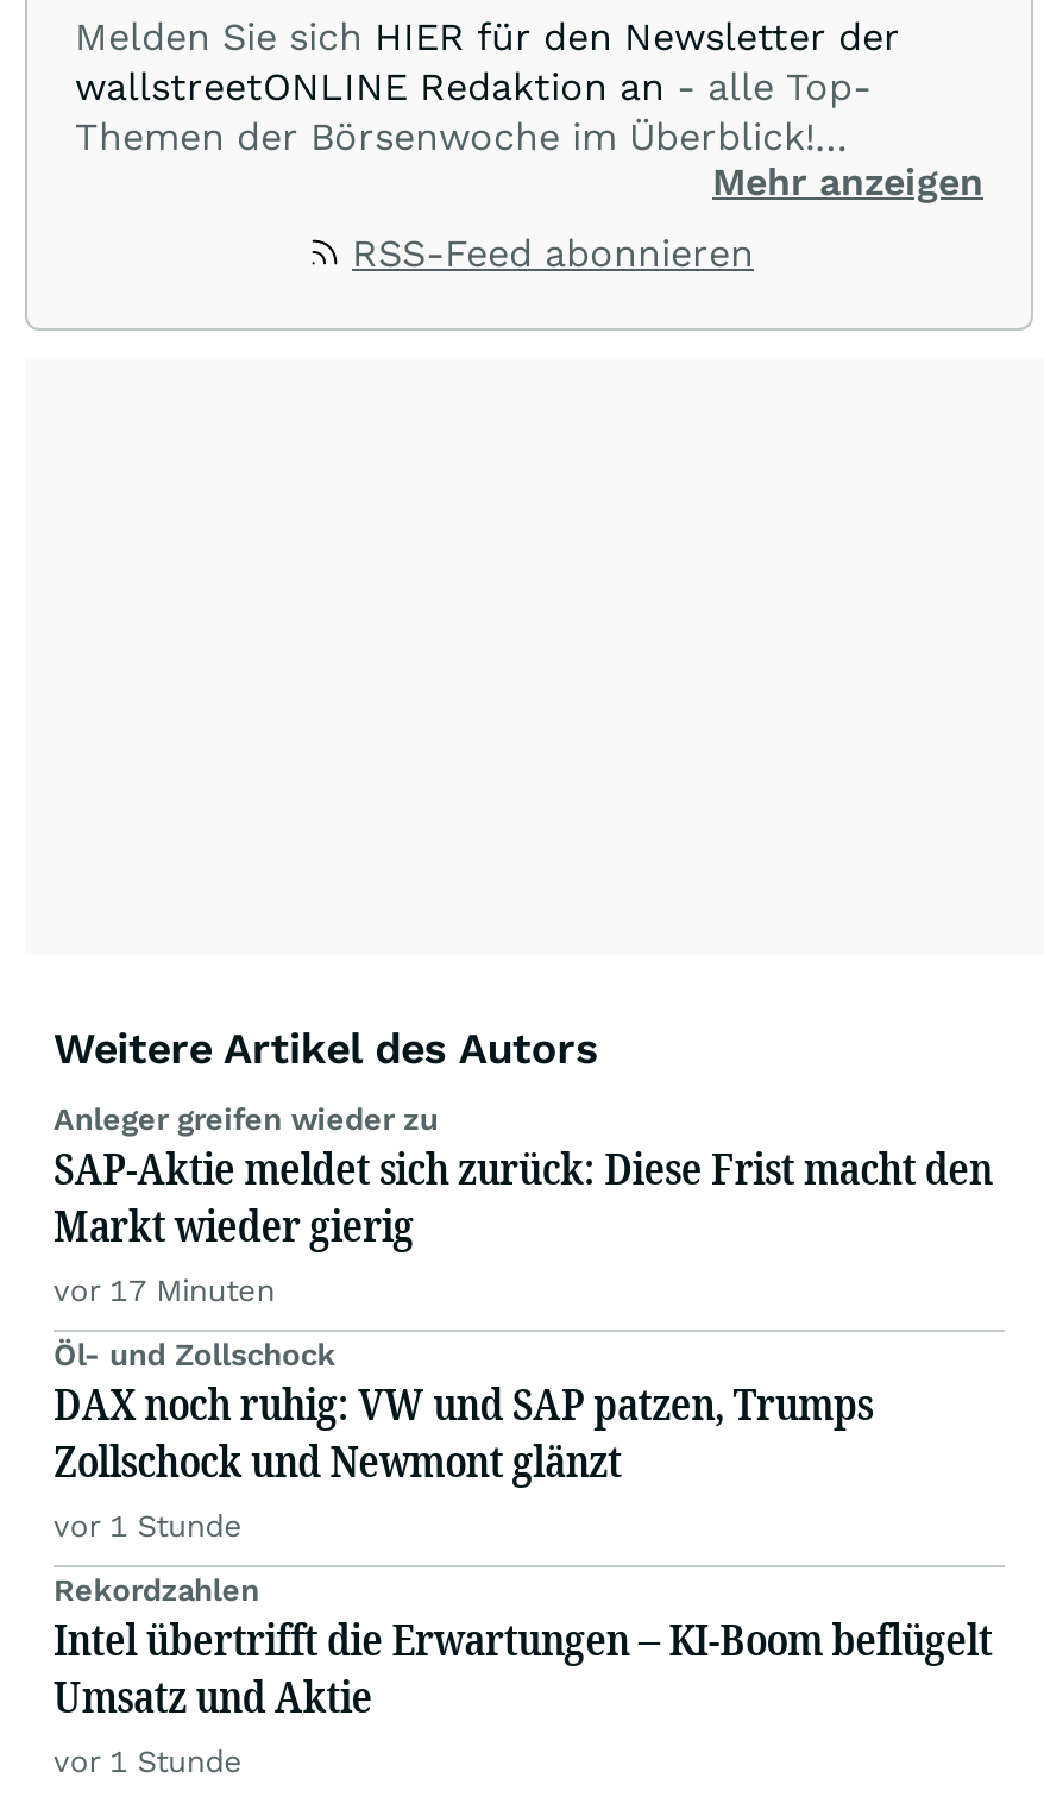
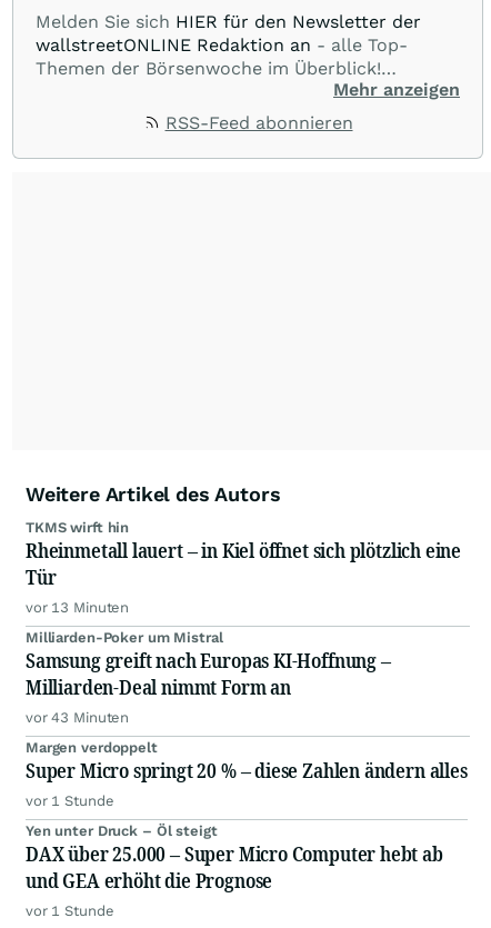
[54,1102,992,1490] Anleger greifen wieder zu | SAP-Aktie meldet sich zurück: Diese Frist macht den | Markt wieder gierig | vor 17 Minuten | Öl- und Zollschock | DAX noch ruhig: VW und SAP patzen, Trumps | Zollschock und Newmont glänzt -> [26,519,467,784] TKMS wirft hin | Rheinmetall lauert – in Kiel öffnet sich plötzlich eine | Tür | vor 13 Minuten | Milliarden-Poker um Mistral | Samsung greift nach Europas KI-Hoffnung – | Milliarden-Deal nimmt Form an | vor 43 Minuten | Margen verdoppelt | Super Micro springt 20 % – diese Zahlen ändern alles
[54,1573,992,1725] Rekordzahlen | Intel übertrifft die Erwartungen – KI-Boom beflügelt | Umsatz und Aktie -> [26,823,443,894] Yen unter Druck – Öl steigt | DAX über 25.000 – Super Micro Computer hebt ab | und GEA erhöht die Prognose

